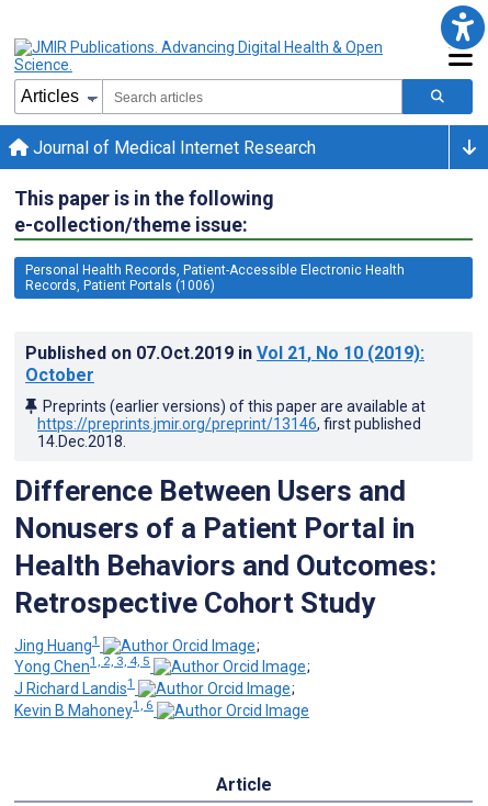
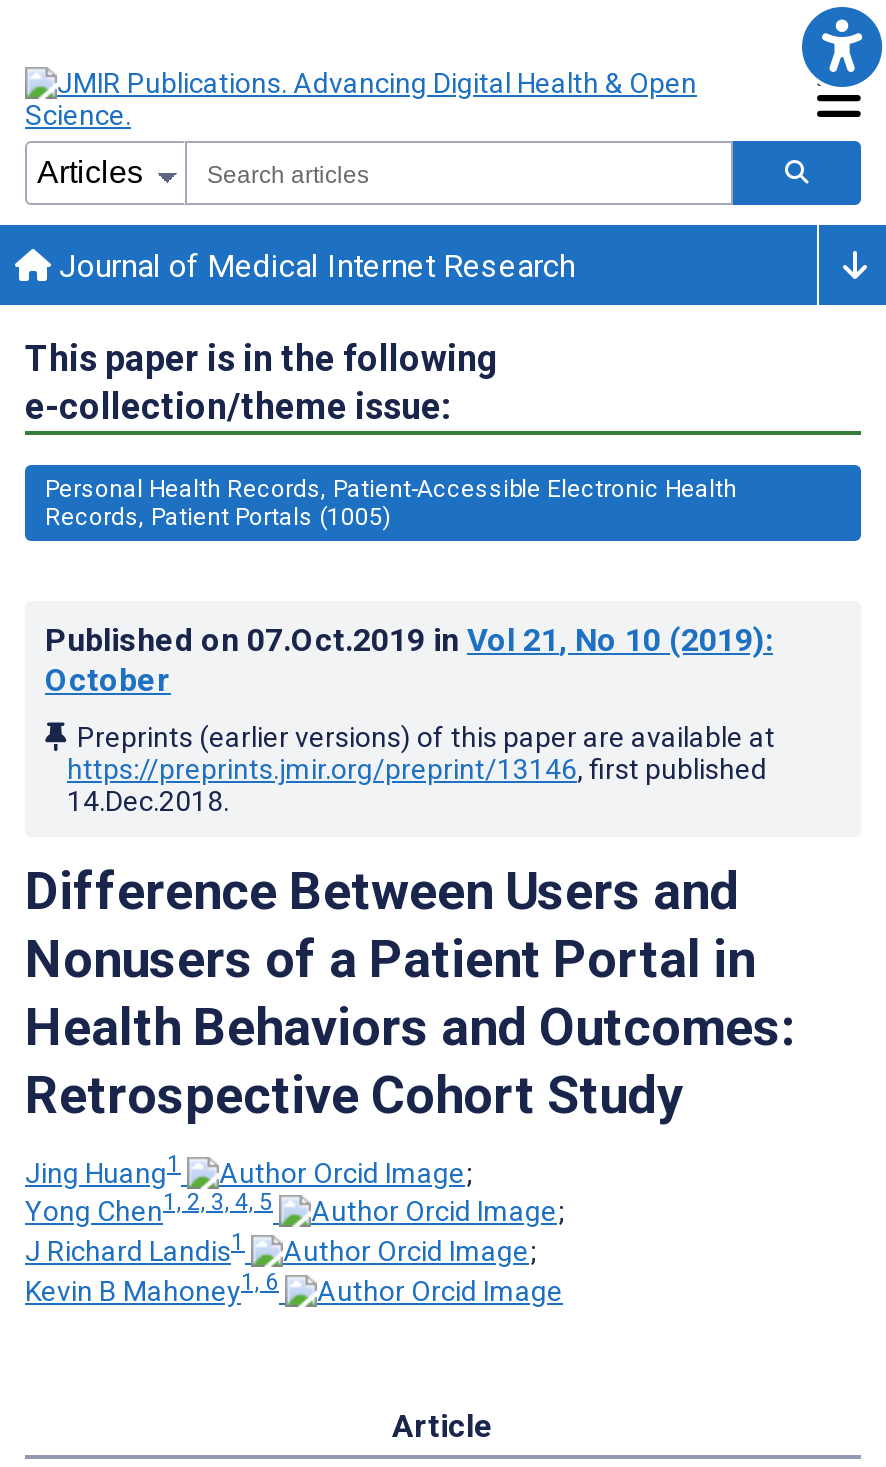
[25,278,215,293] Records, Patient Portals (1006) -> [45,503,391,531] Records, Patient Portals (1005)

